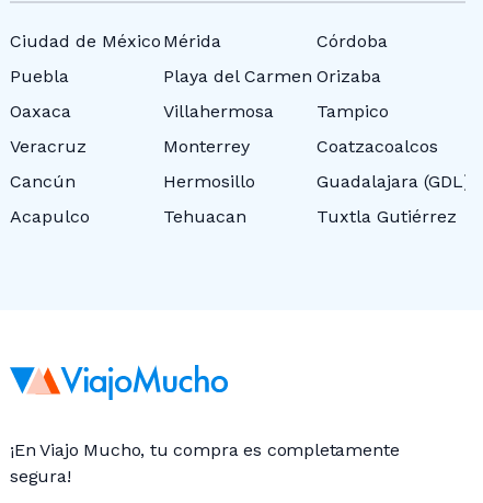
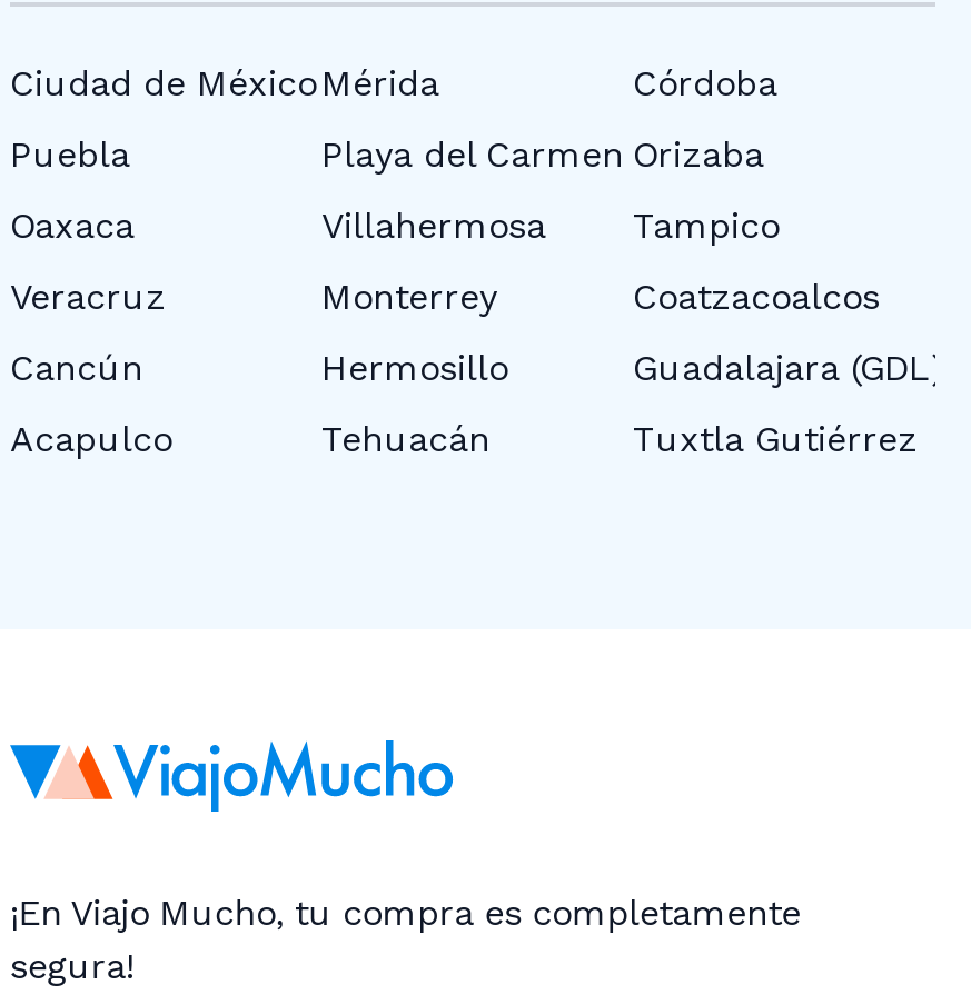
[163,206,246,227] Tehuacan -> [321,418,491,460] Tehuacán

